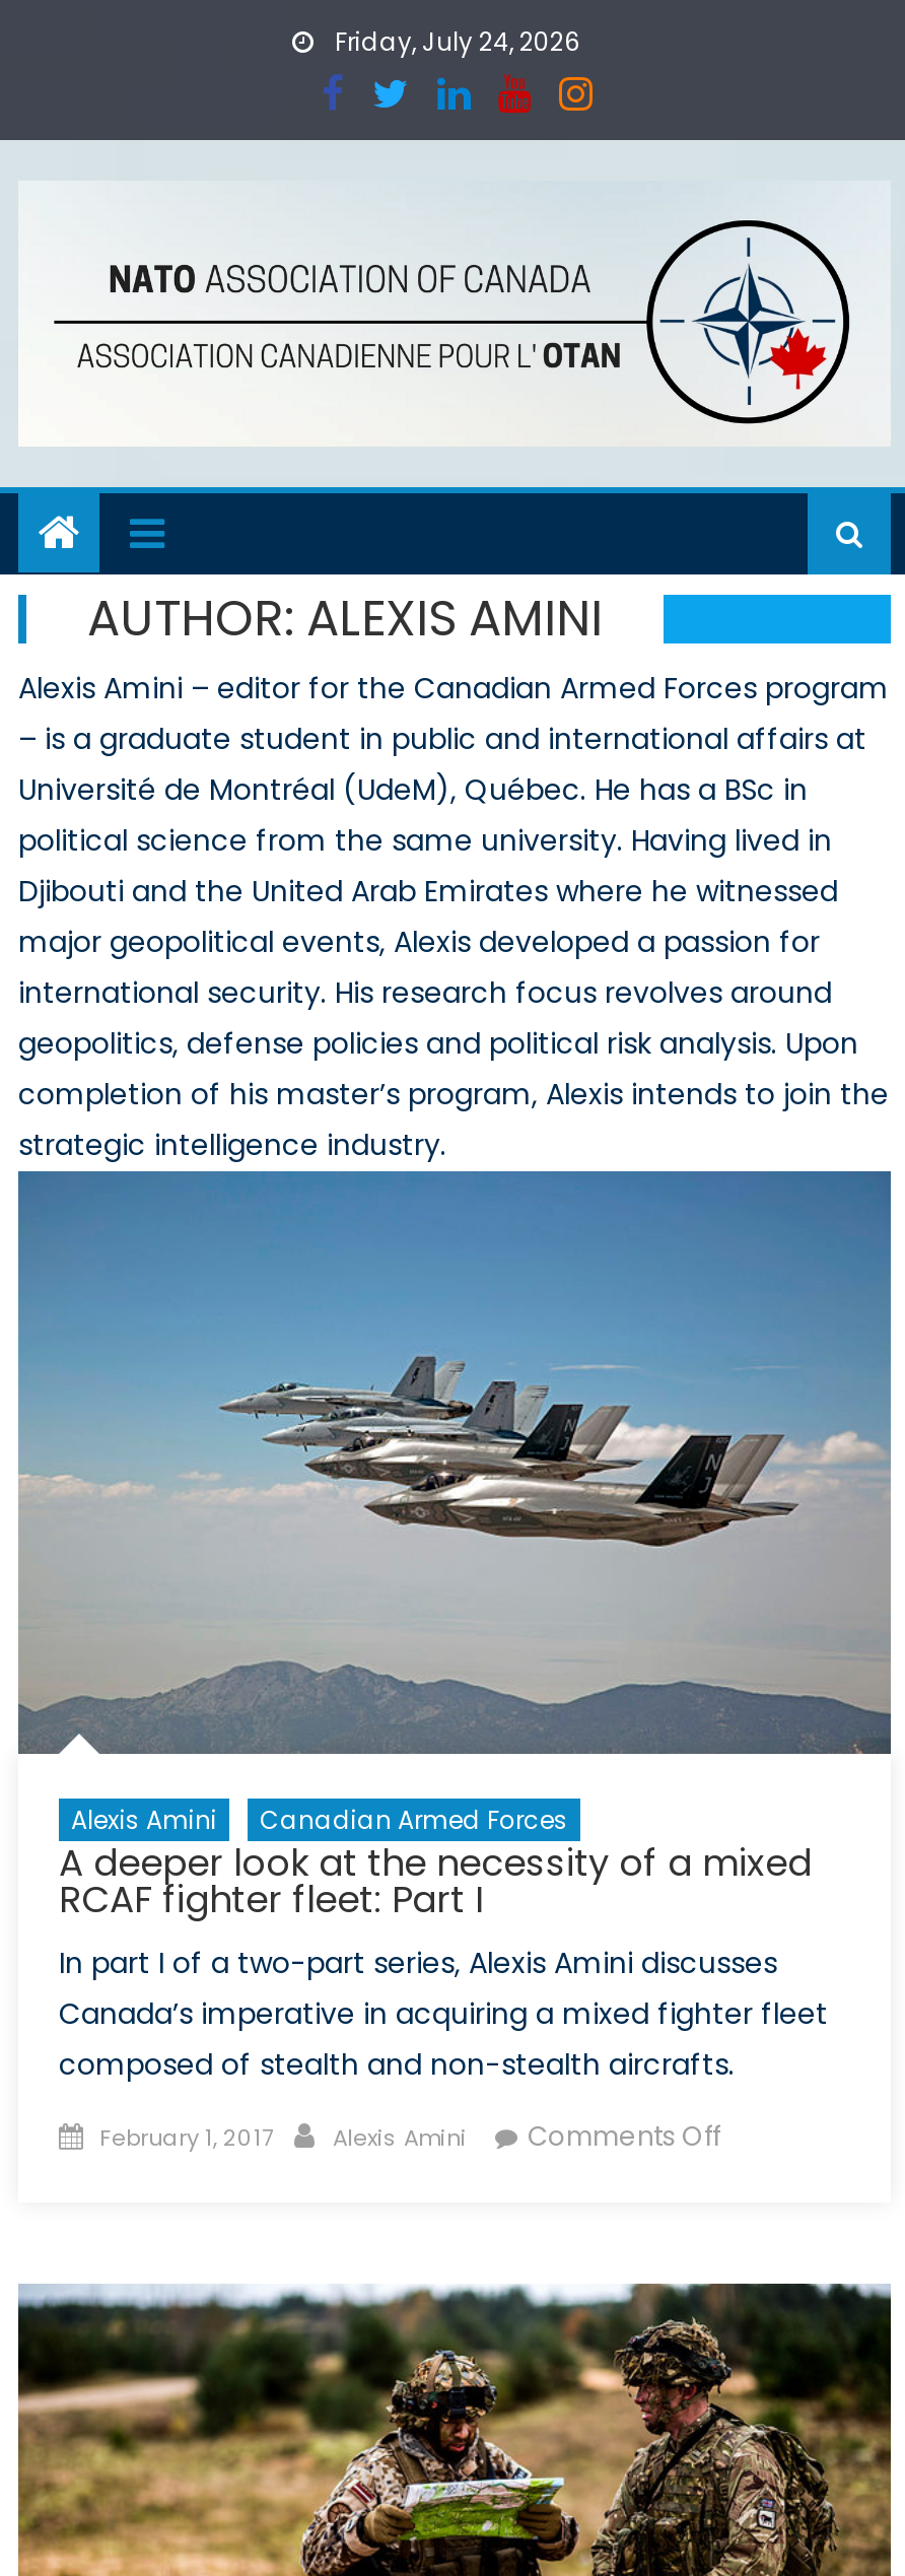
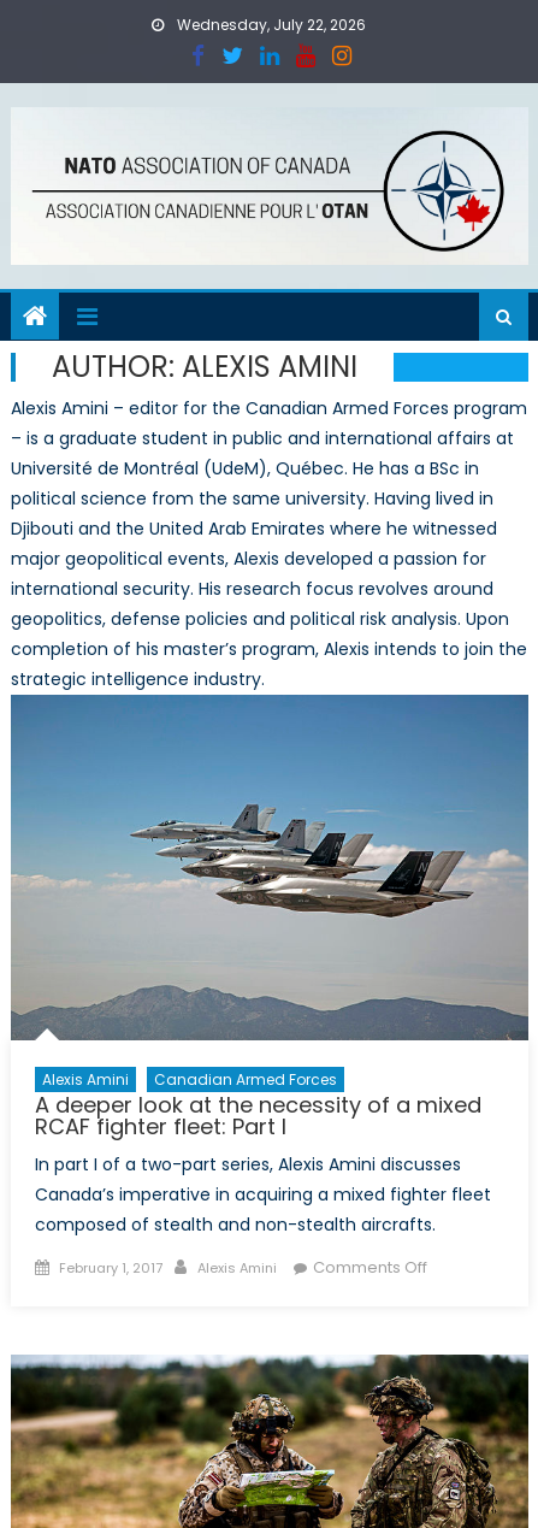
[329,24,580,59] Friday, July 24, 2026 -> [173,14,366,35] Wednesday, July 22, 2026

